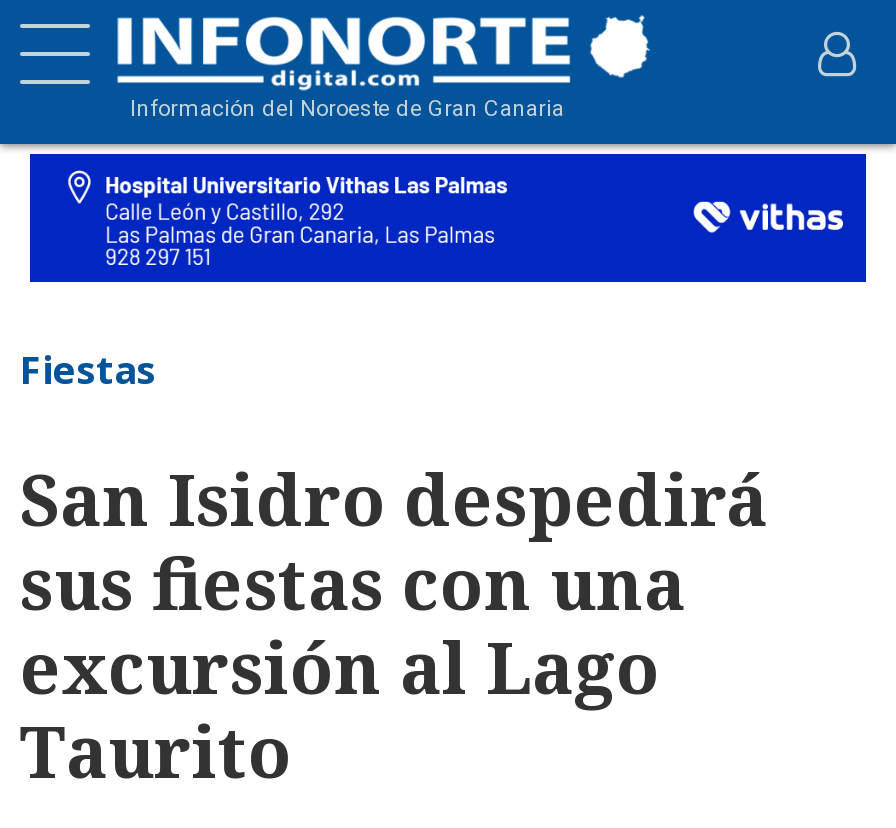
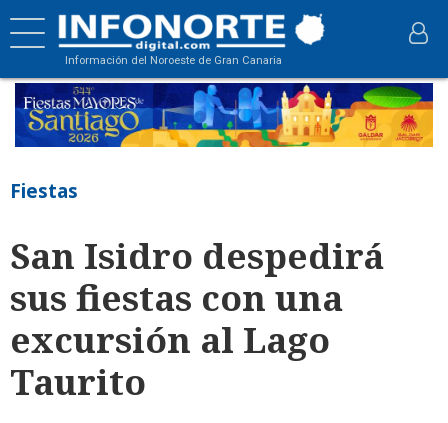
[30,152,868,284] [image] -> [14,82,434,148] [image]

